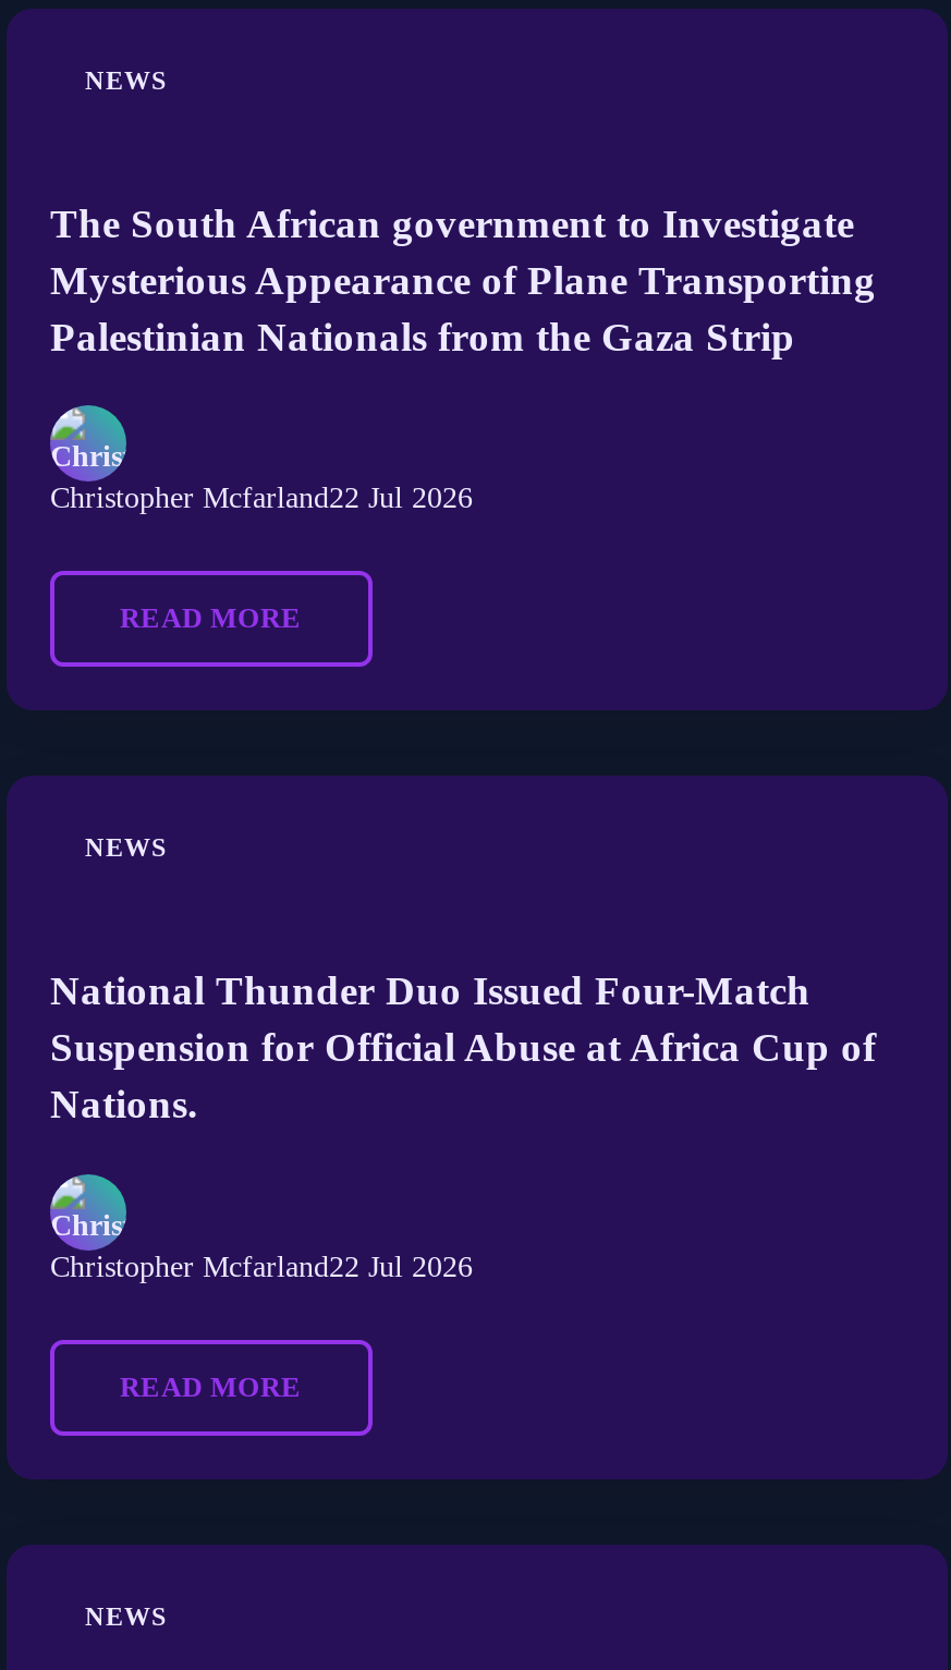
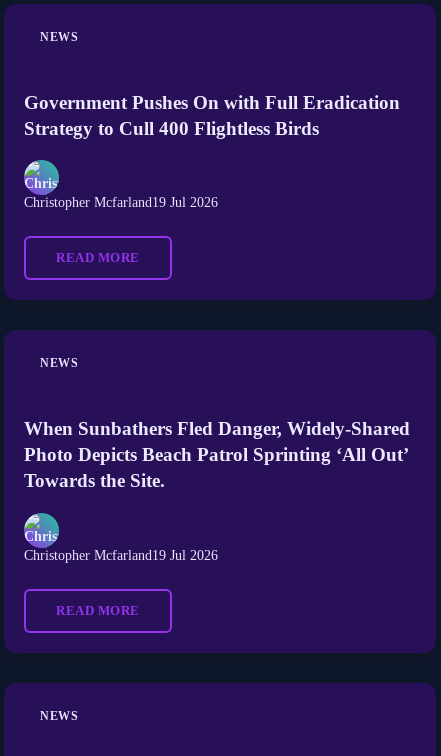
[50,200,876,359] The South African government to Investigate | Mysterious Appearance of Plane Transporting | Palestinian Nationals from the Gaza Strip -> [24,92,400,139] Government Pushes On with Full Eradication | Strategy to Cull 400 Flightless Birds
[50,482,473,515] Christopher Mcfarland22 Jul 2026 -> [24,195,218,210] Christopher Mcfarland19 Jul 2026
[50,967,876,1126] National Thunder Duo Issued Four-Match | Suspension for Official Abuse at Africa Cup of | Nations. -> [24,418,410,491] When Sunbathers Fled Danger, Widely-Shared | Photo Depicts Beach Patrol Sprinting ‘All Out’ | Towards the Site.
[50,1250,473,1283] Christopher Mcfarland22 Jul 2026 -> [24,548,218,563] Christopher Mcfarland19 Jul 2026

